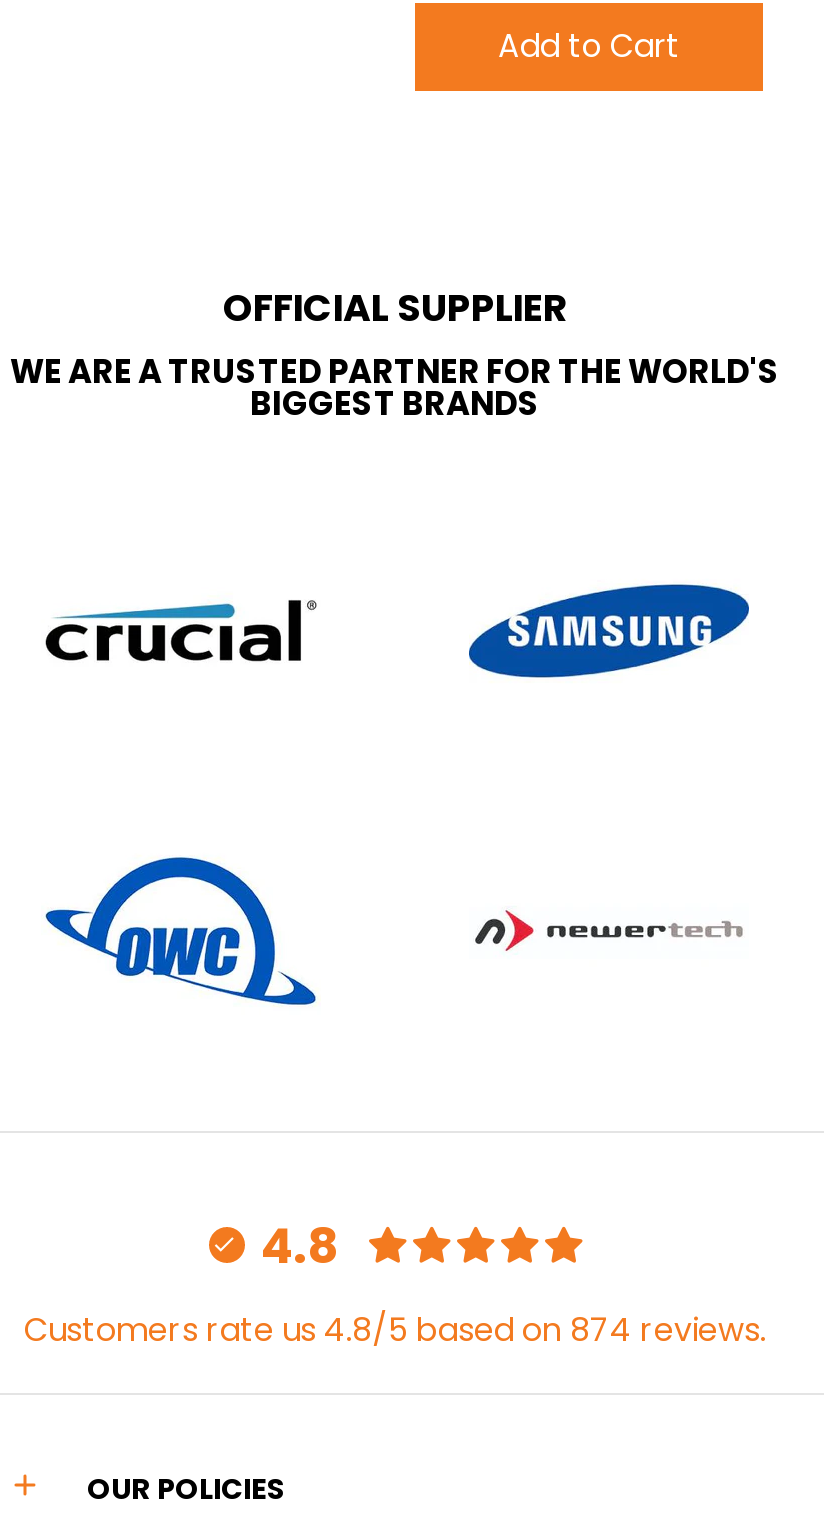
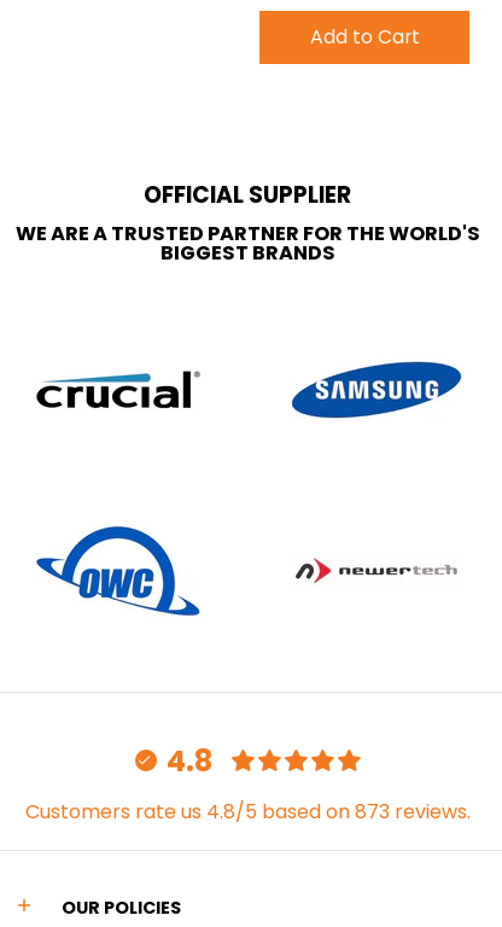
[24,1307,766,1353] Customers rate us 4.8/5 based on 874 reviews. -> [25,798,470,826] Customers rate us 4.8/5 based on 873 reviews.

